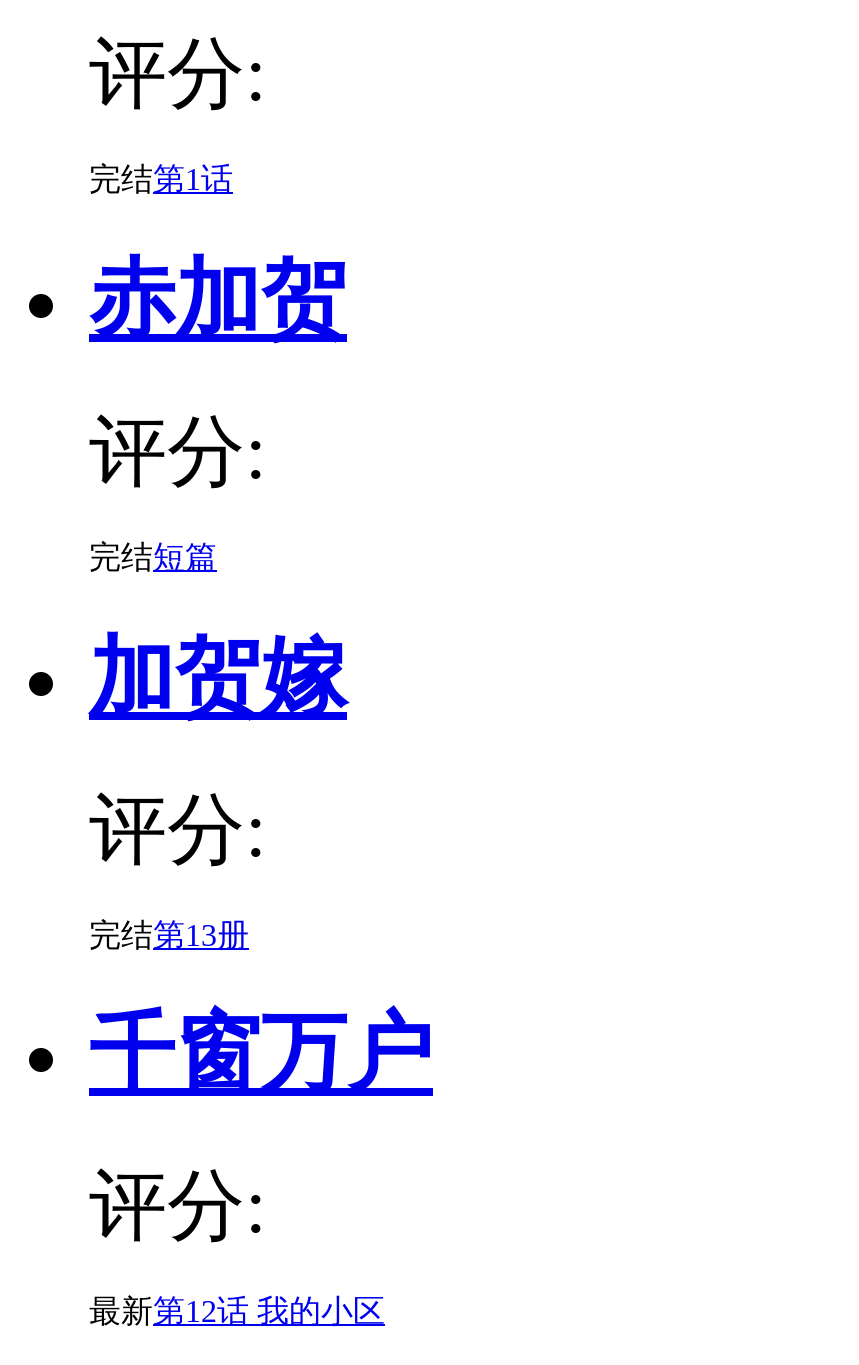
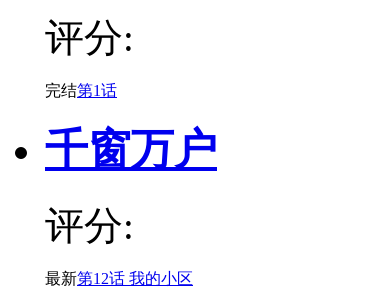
[89,252,347,951] 赤加贺 | 评分: | 完结短篇 | 加贺嫁 | 评分: | 完结第13册 -> none

